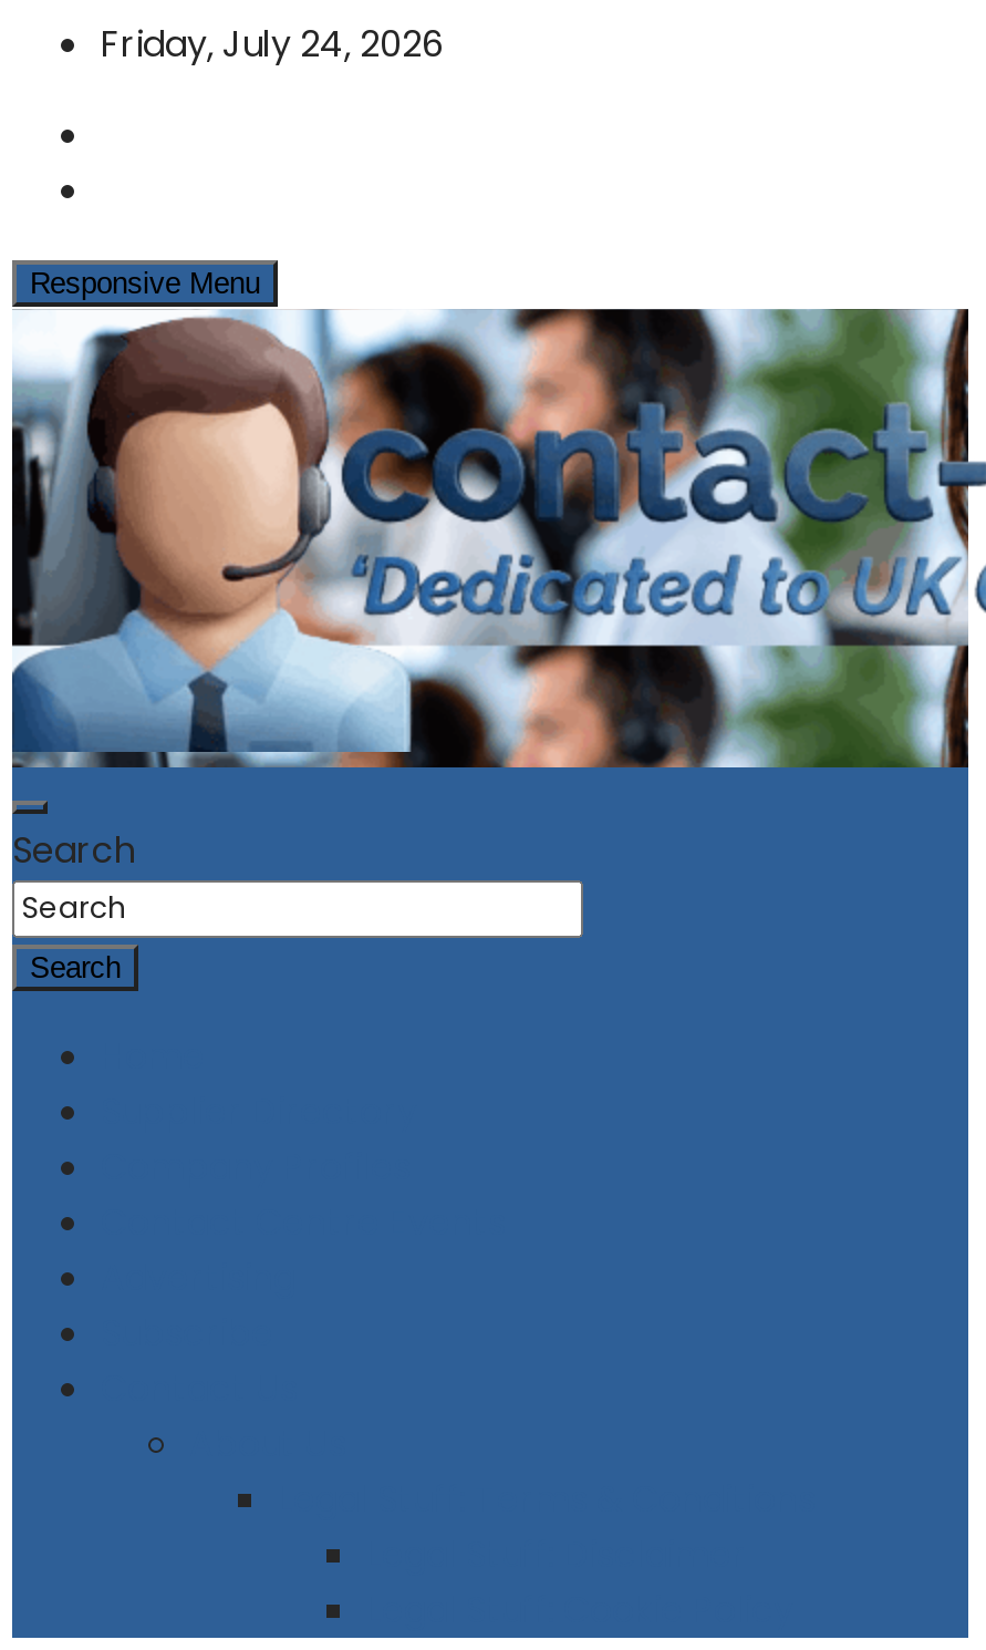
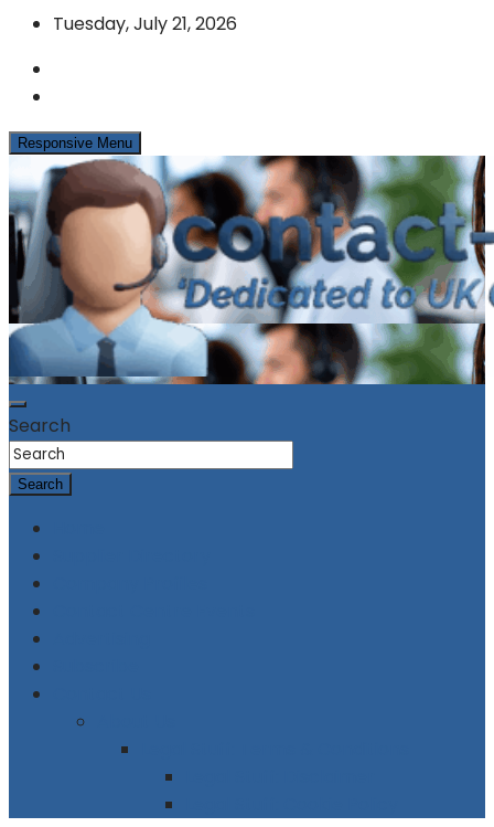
[101,19,444,70] Friday, July 24, 2026 -> [53,11,237,36] Tuesday, July 21, 2026

